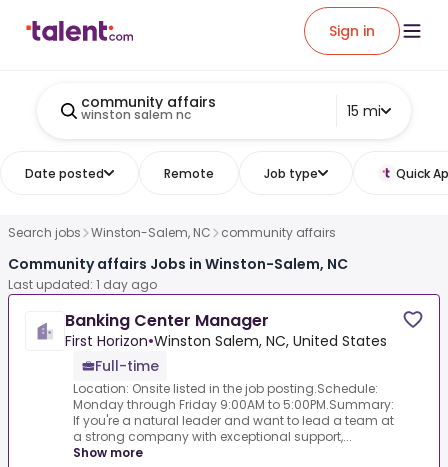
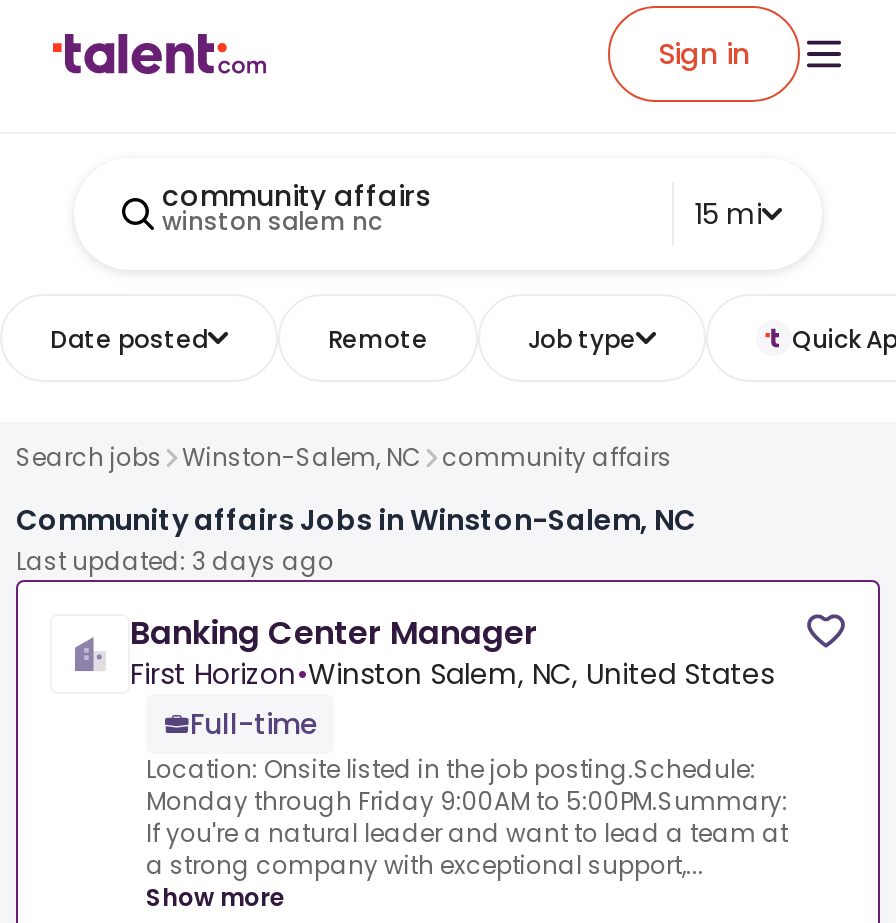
[8,276,157,293] Last updated: 1 day ago -> [16,544,334,578] Last updated: 3 days ago

